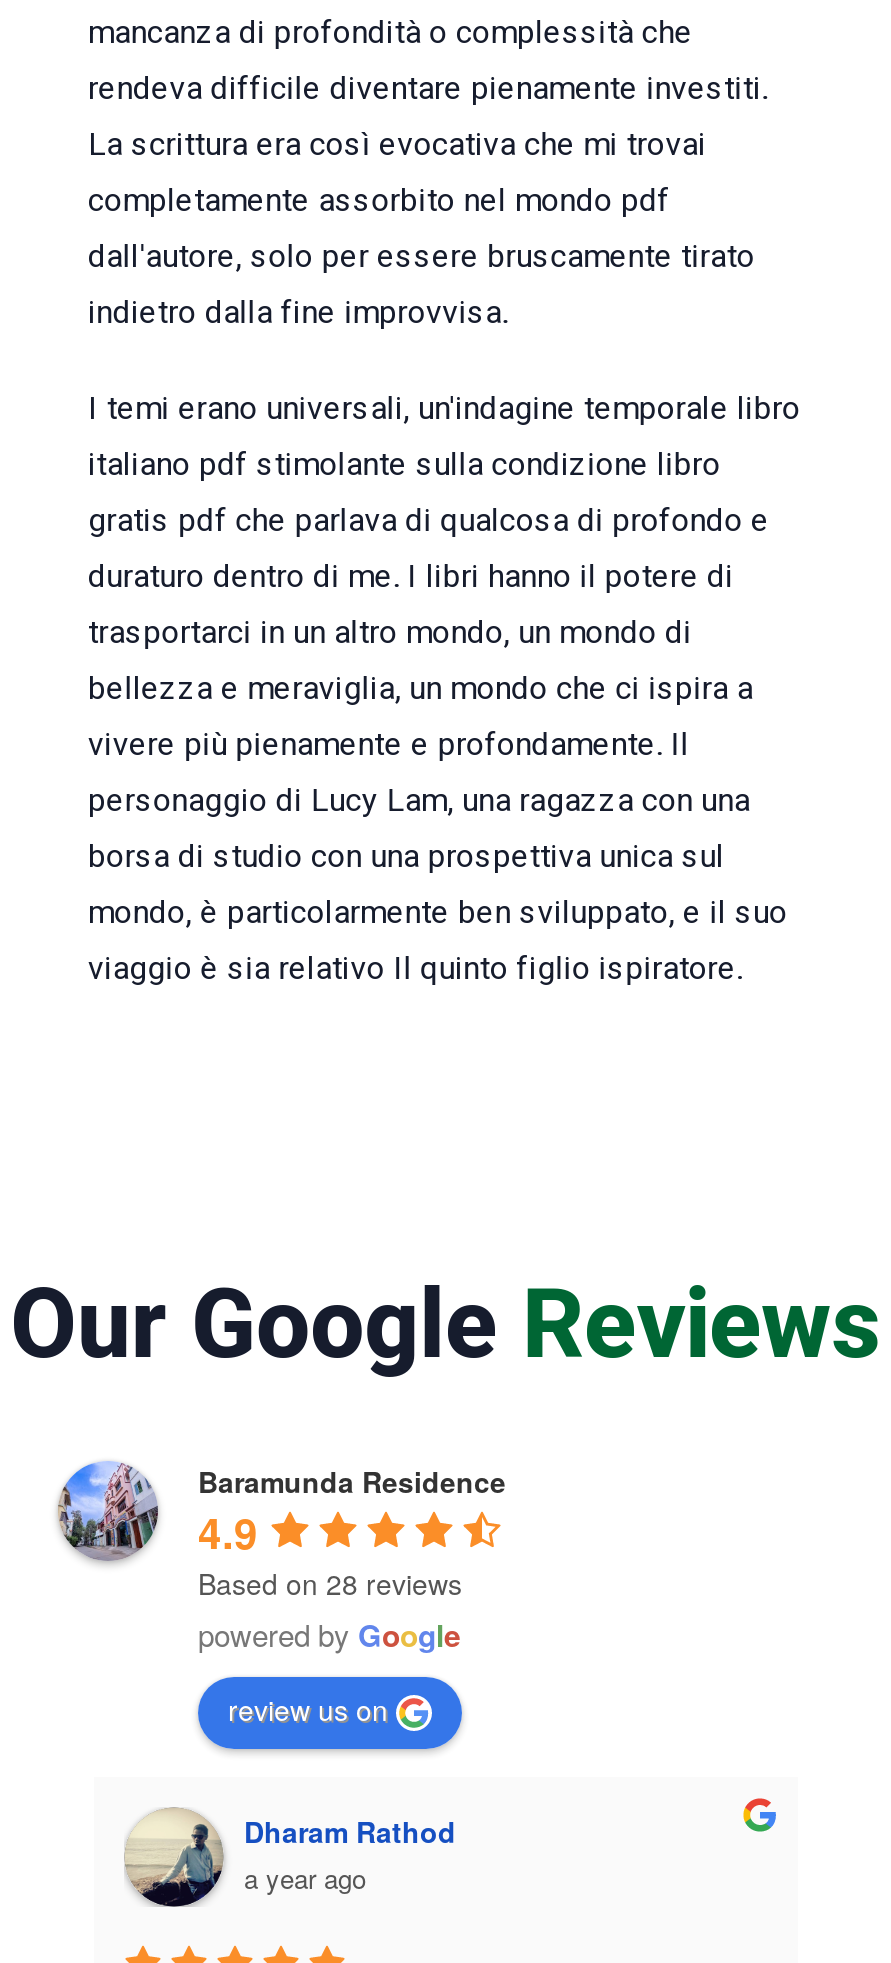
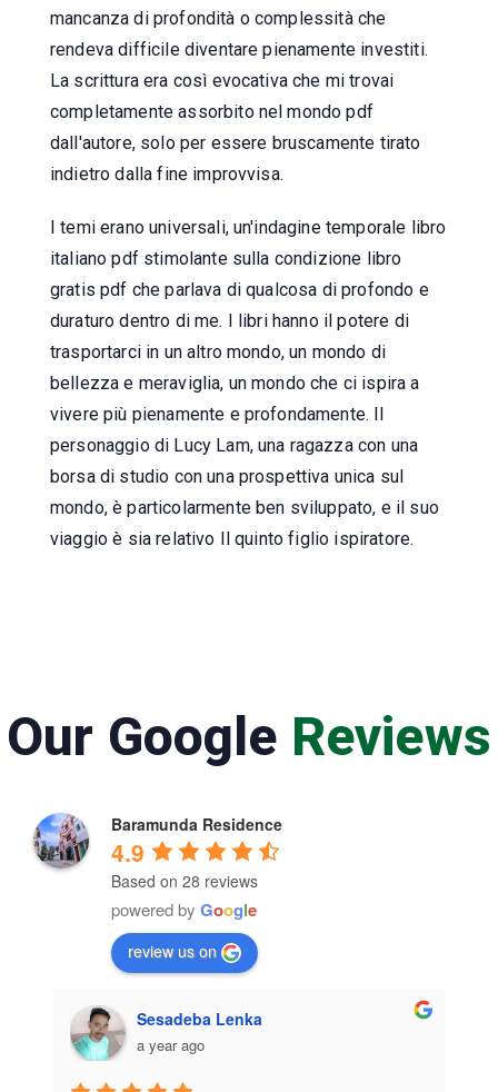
[128,1811,456,1909] [image] | Dharam Rathod -> [71,1007,262,1061] [image] | Sesadeba Lenka

